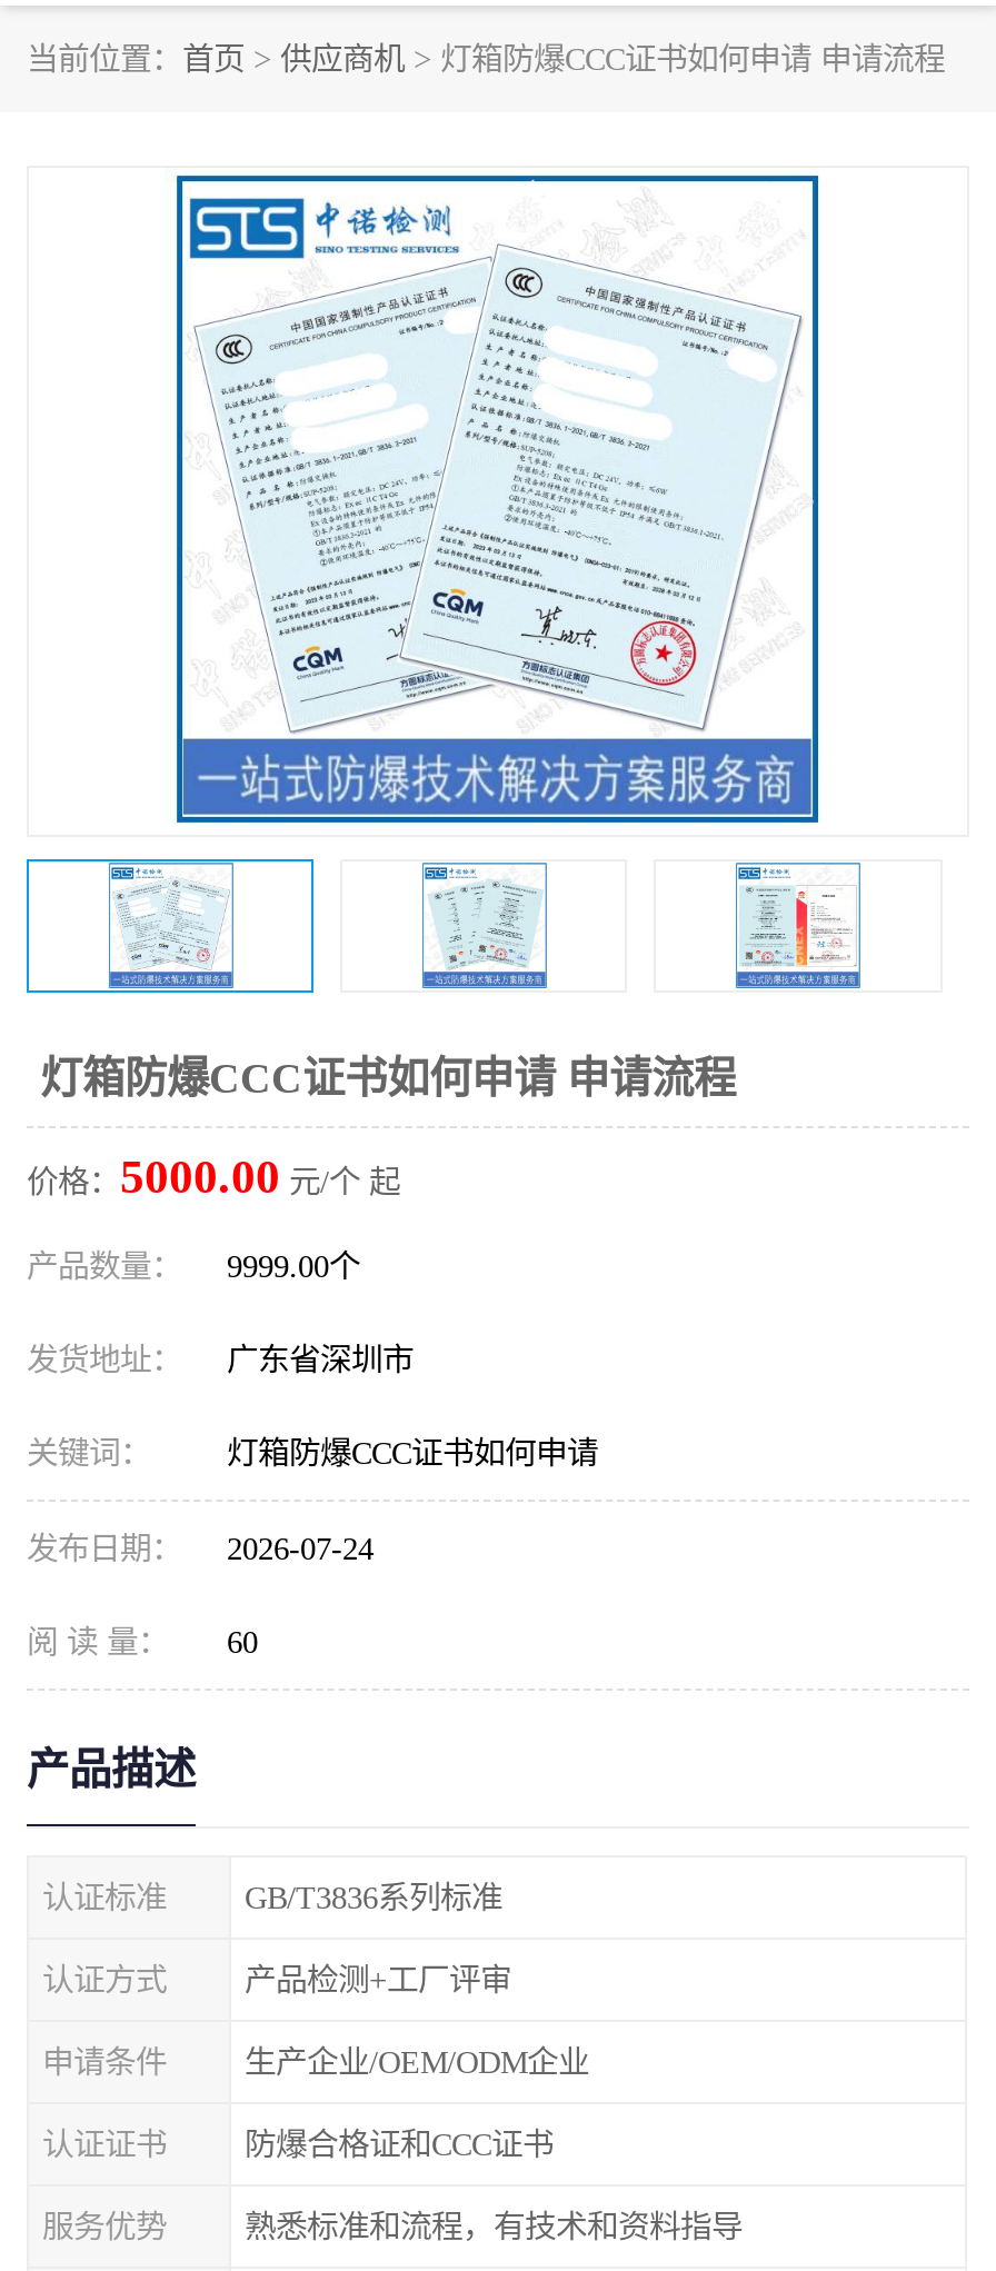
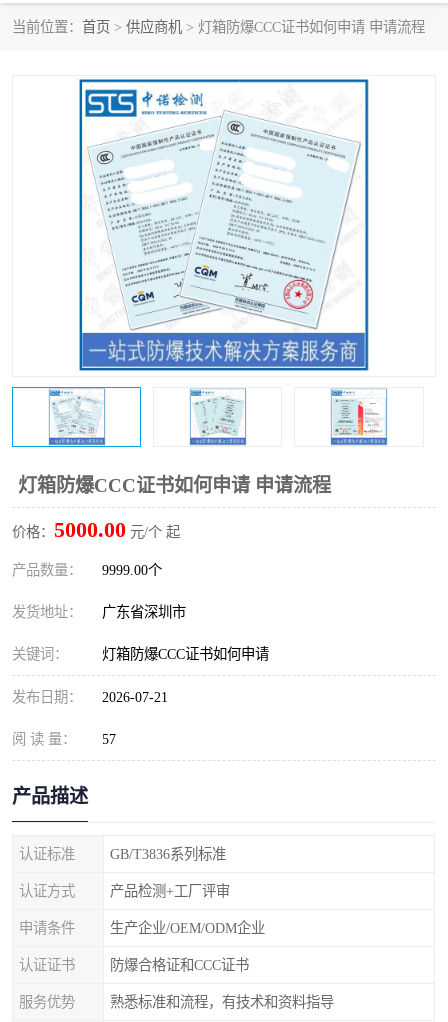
[27,1531,373,1566] 发布日期： 2026-07-24 -> [12,689,168,705] 发布日期： 2026-07-21
[27,1624,258,1660] 阅 读 量： 60 -> [12,731,116,747] 阅 读 量： 57

